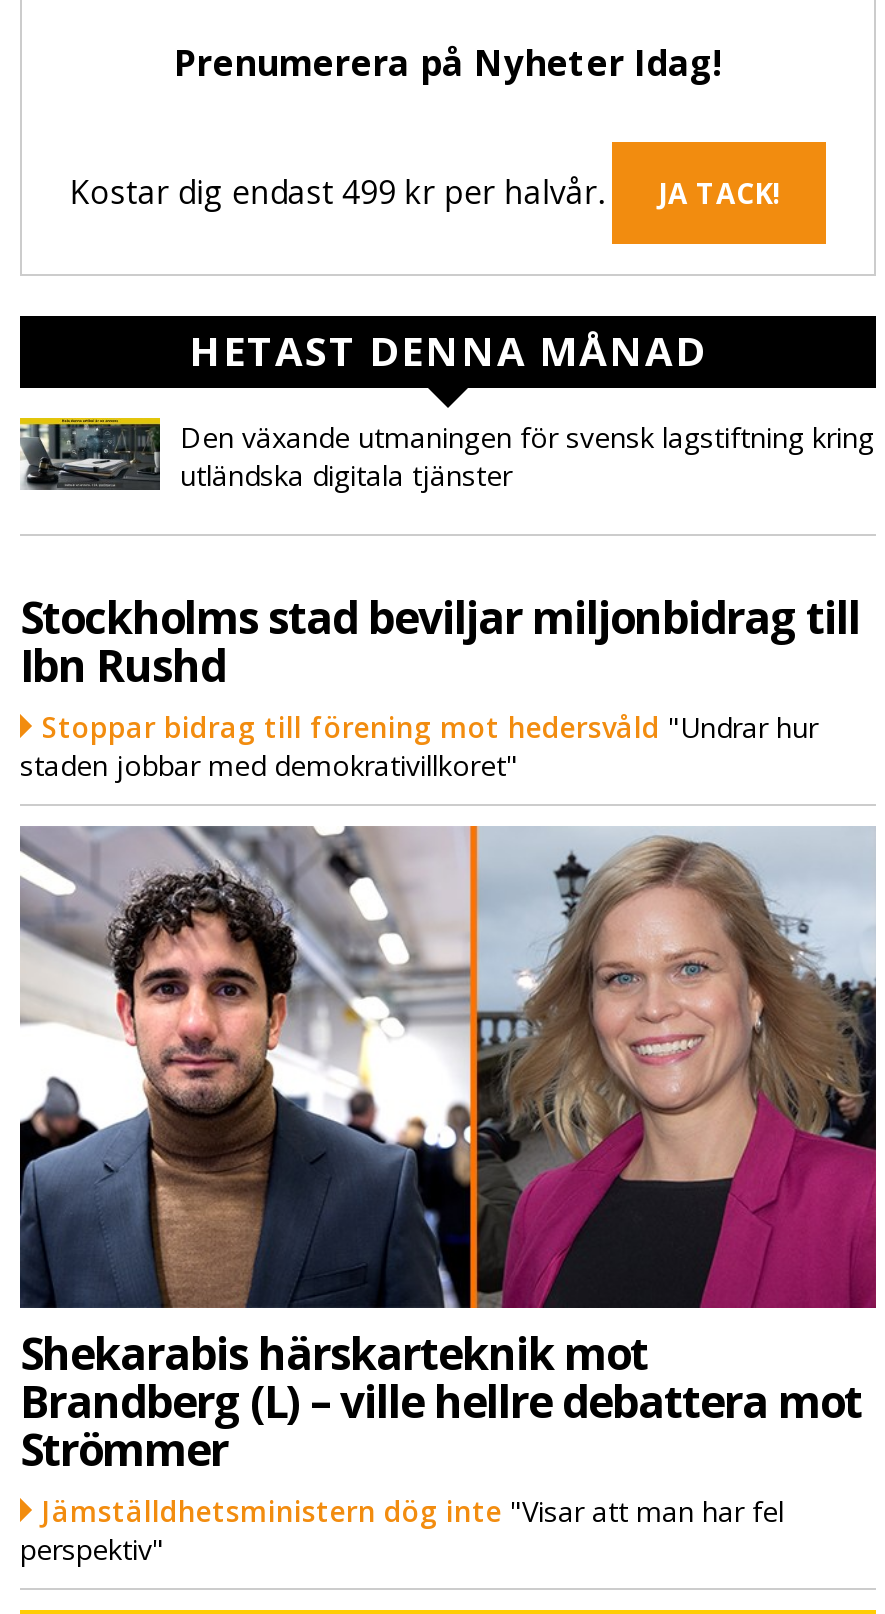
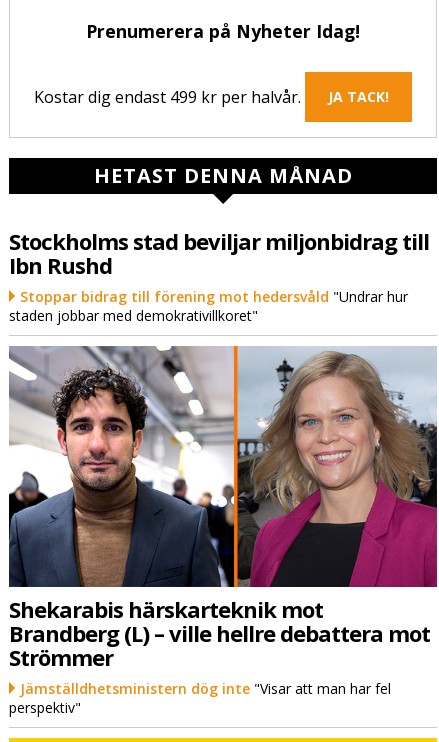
[18,416,874,494] [image] | Den växande utmaningen för svensk lagstiftning kring | utländska digitala tjänster -> none

